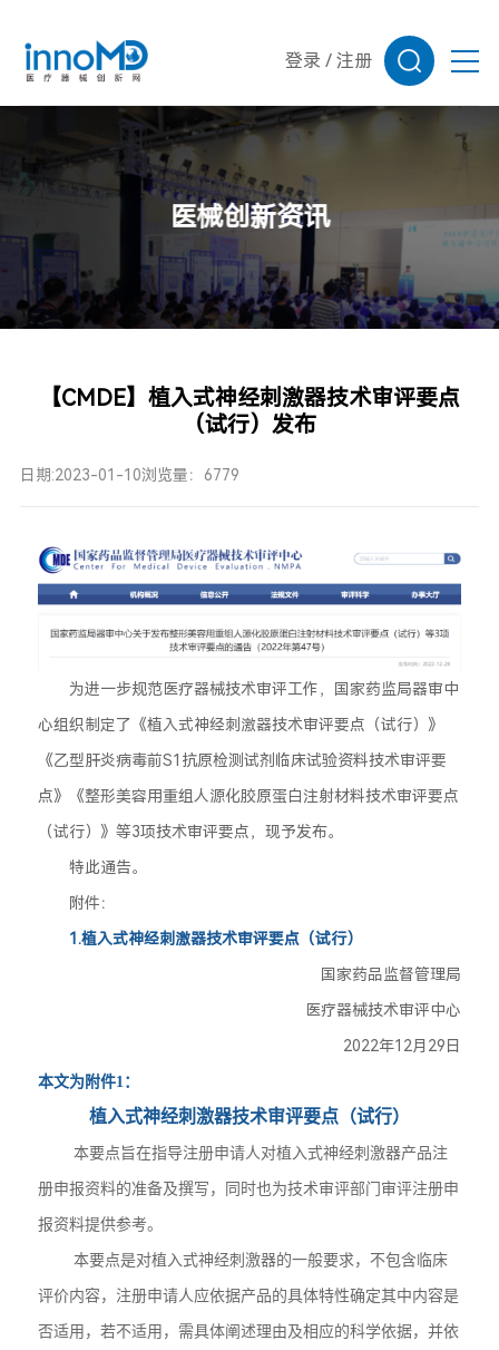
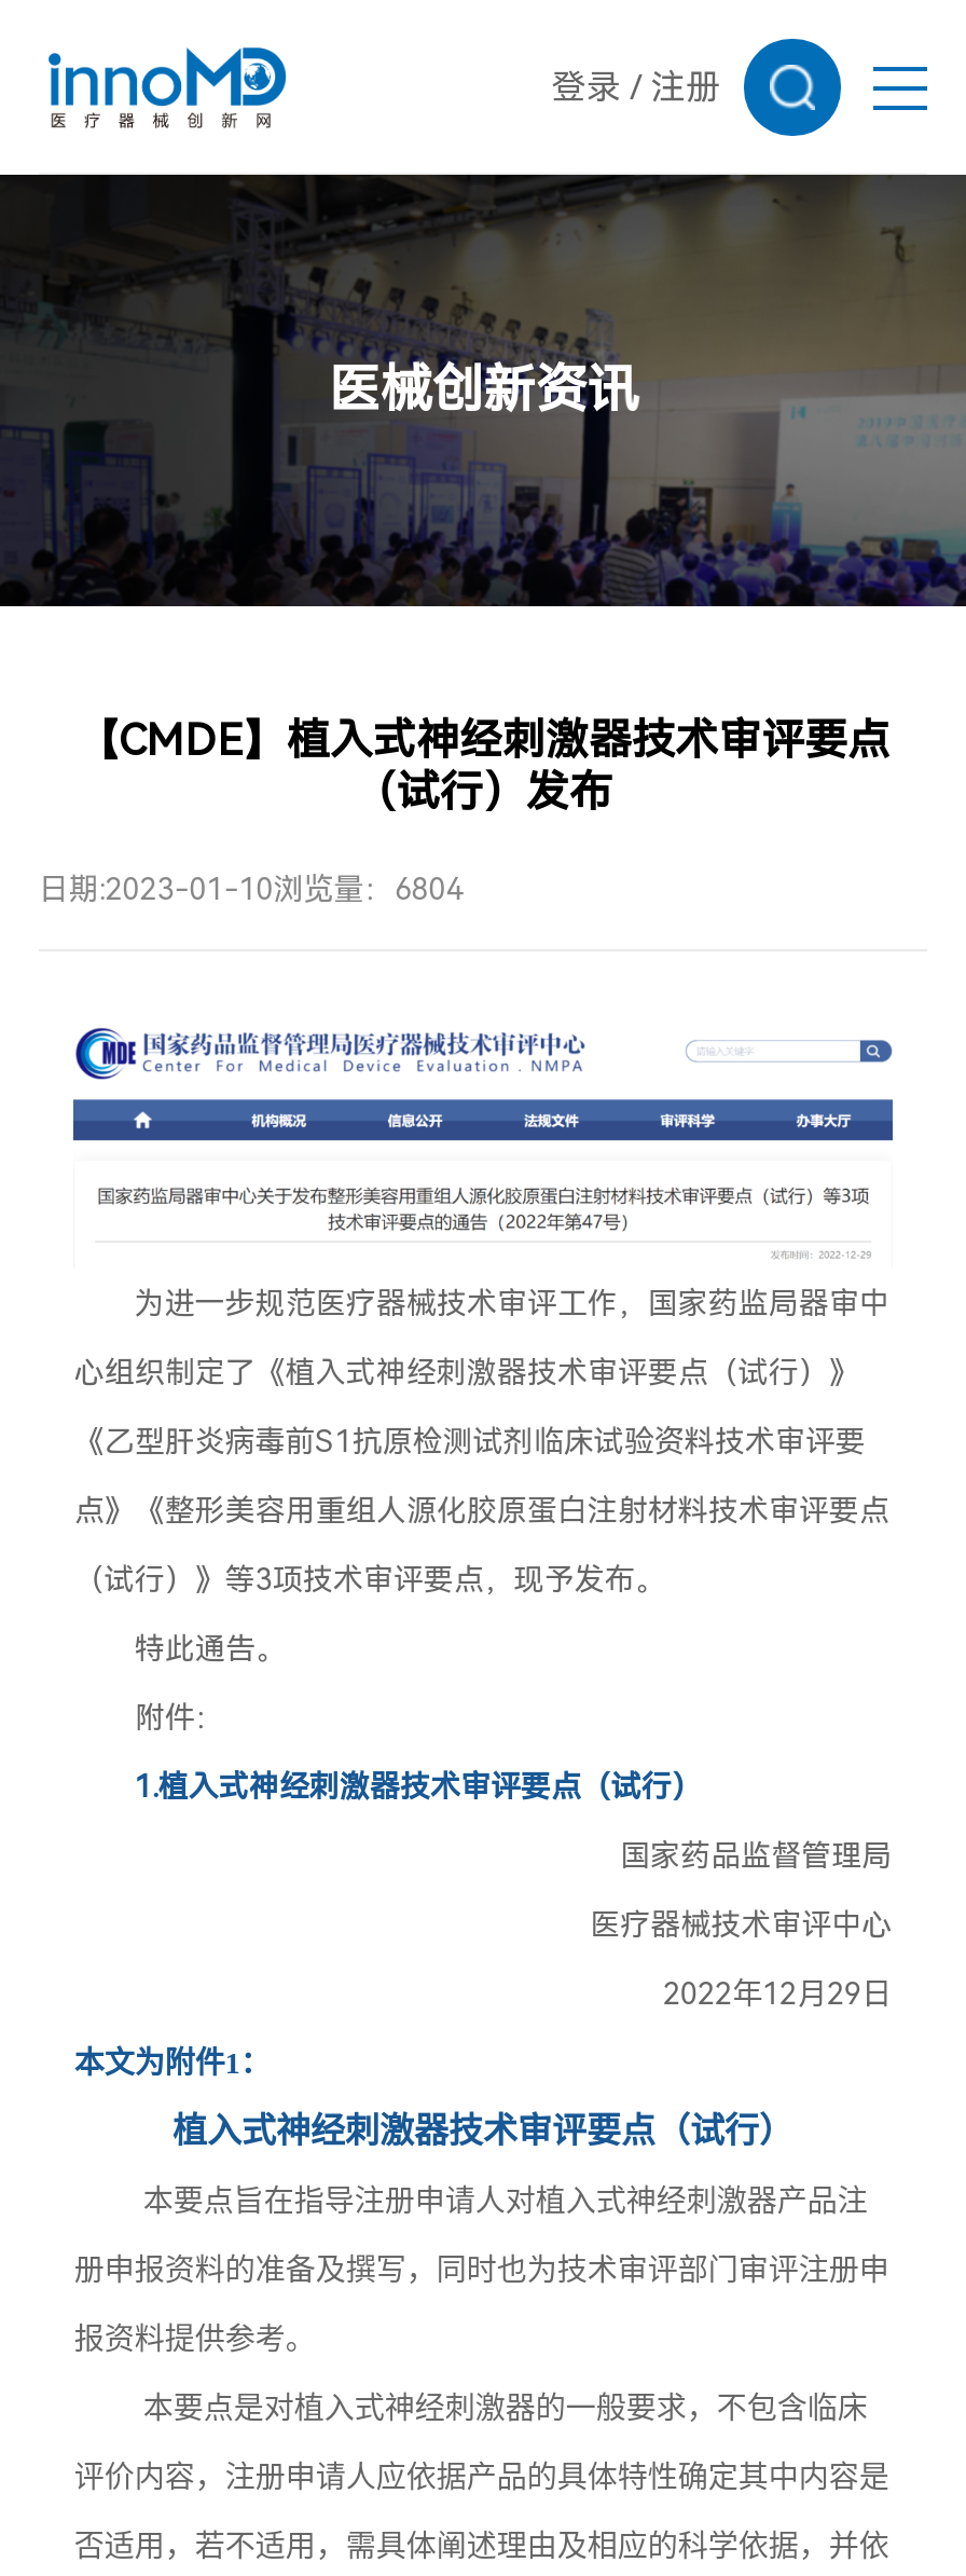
[20,466,239,483] 日期:2023-01-10浏览量：6779 -> [39,871,463,905] 日期:2023-01-10浏览量：6804

